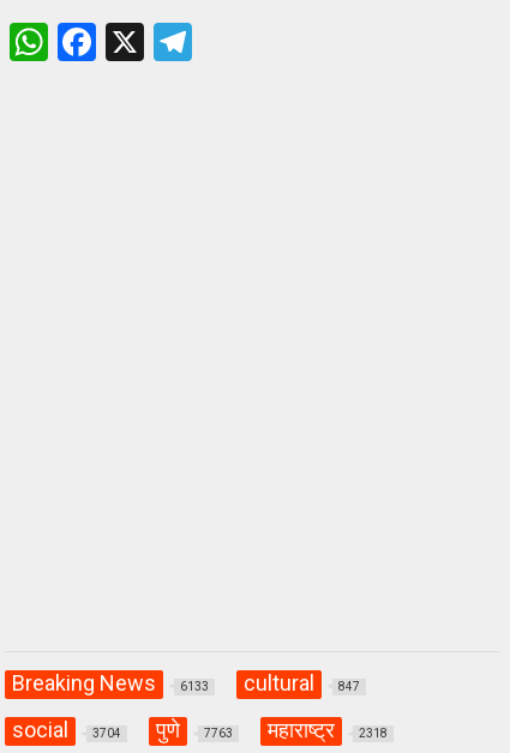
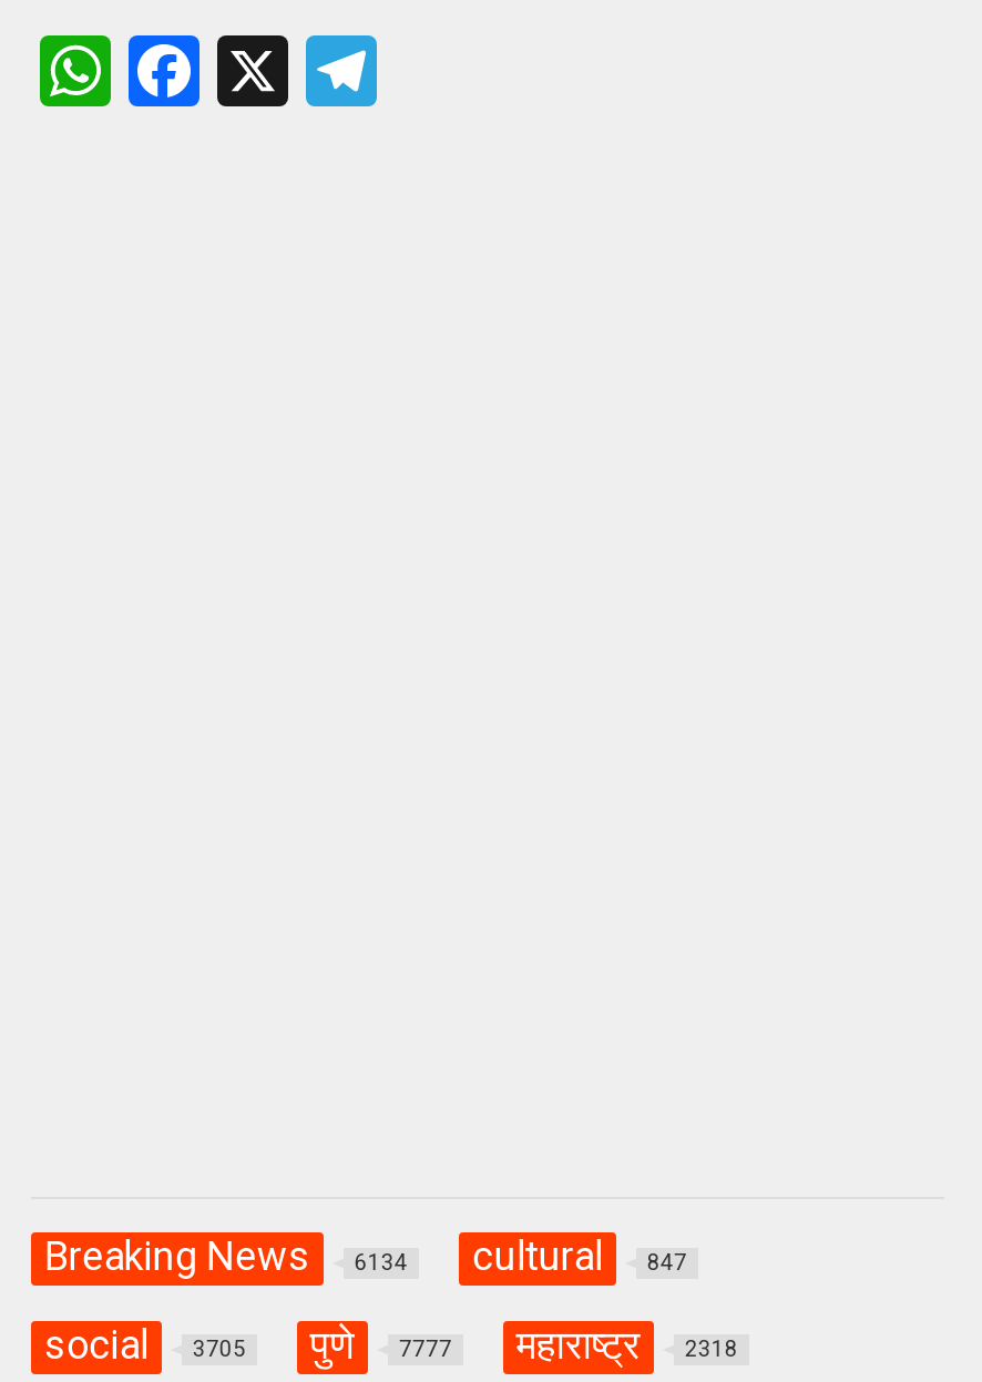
[12,670,209,695] Breaking News 6133 -> [44,1233,408,1280] Breaking News 6134
[12,717,121,742] social 3704 -> [44,1320,246,1366] social 3705
[156,717,233,742] पुणे 7763 -> [310,1320,452,1366] पुणे 7777

